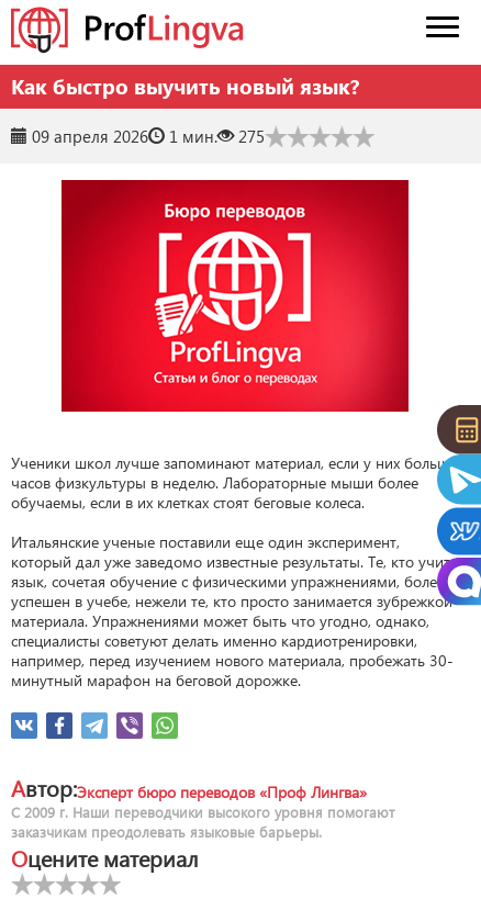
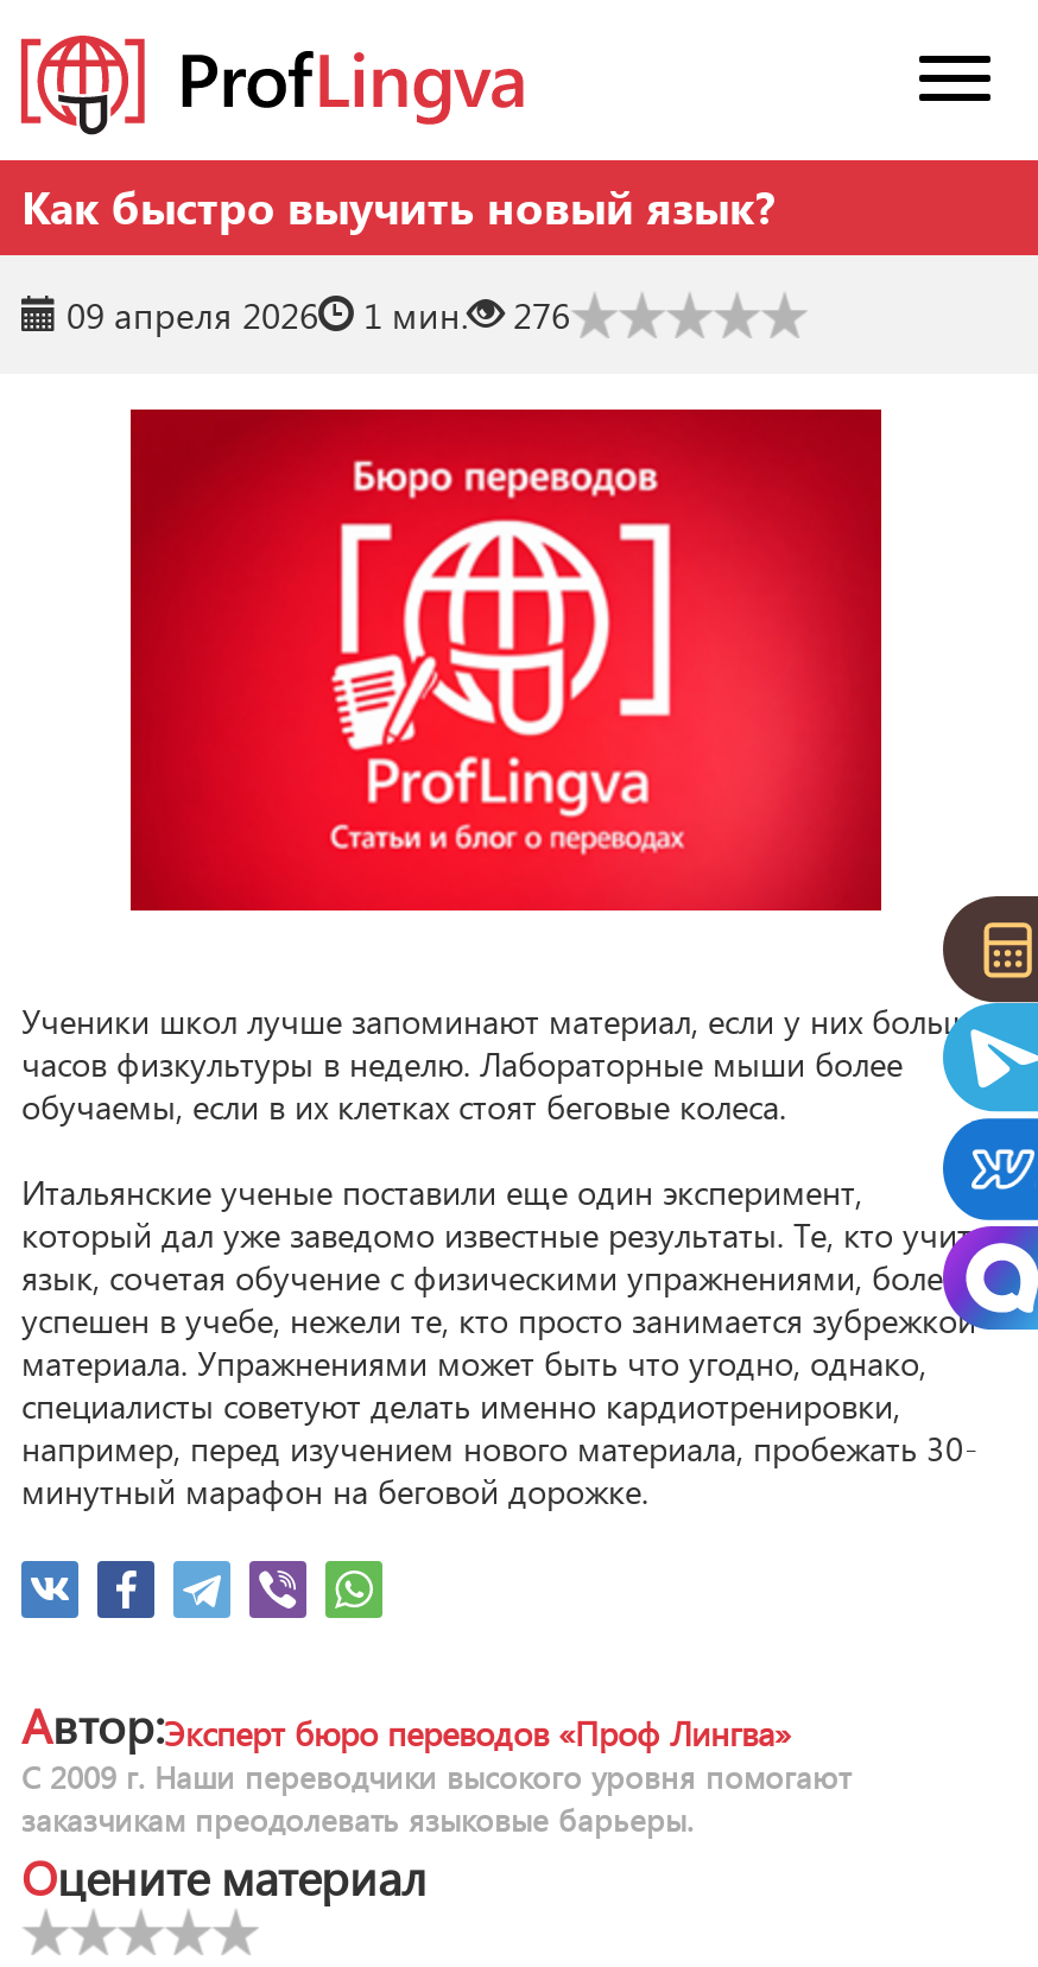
[32,125,265,147] 09 апреля 2026 1 мин. 275 -> [67,291,570,338] 09 апреля 2026 1 мин. 276

